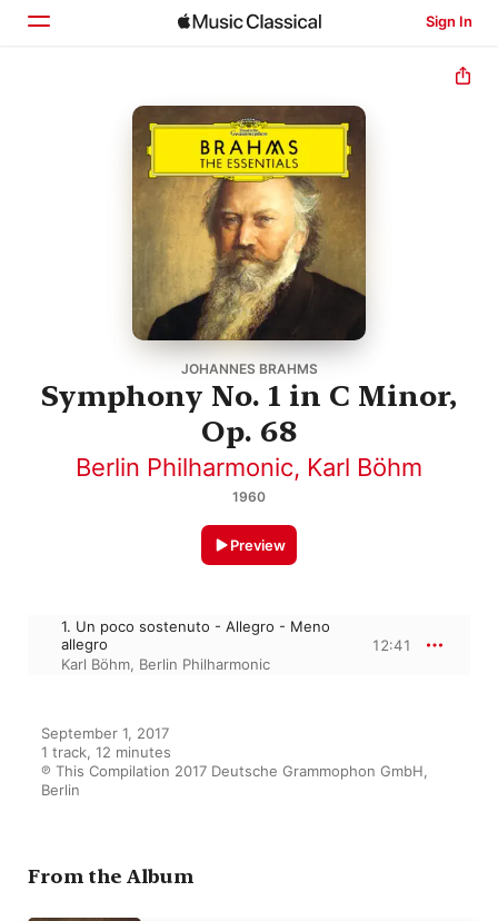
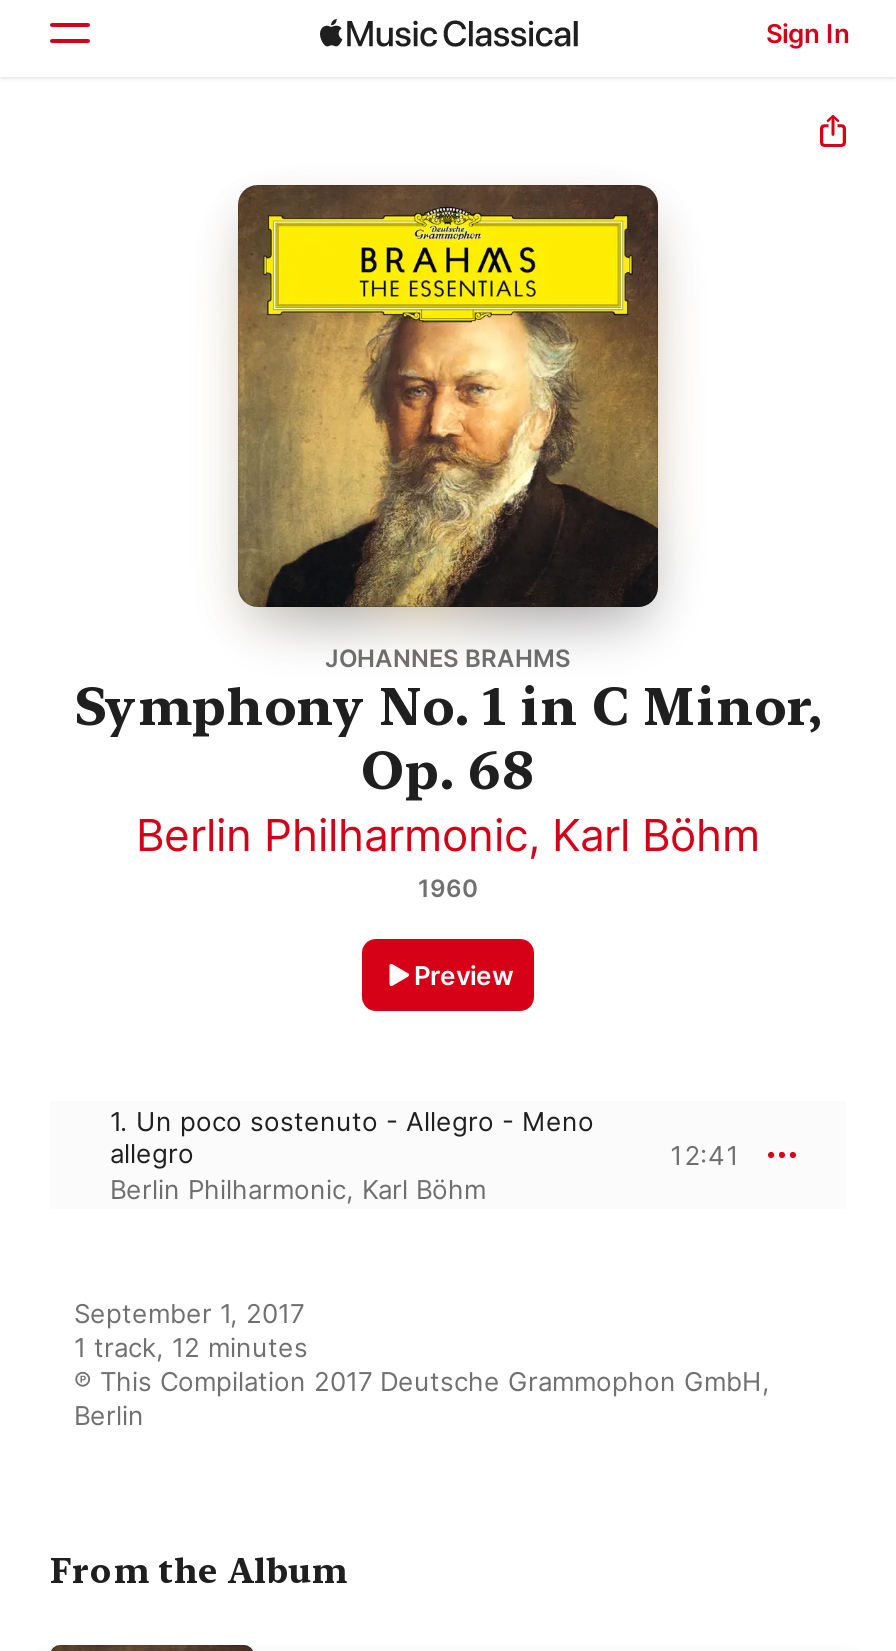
[61,655,270,673] Karl Böhm, Berlin Philharmonic -> [110,1173,486,1205] Berlin Philharmonic, Karl Böhm

